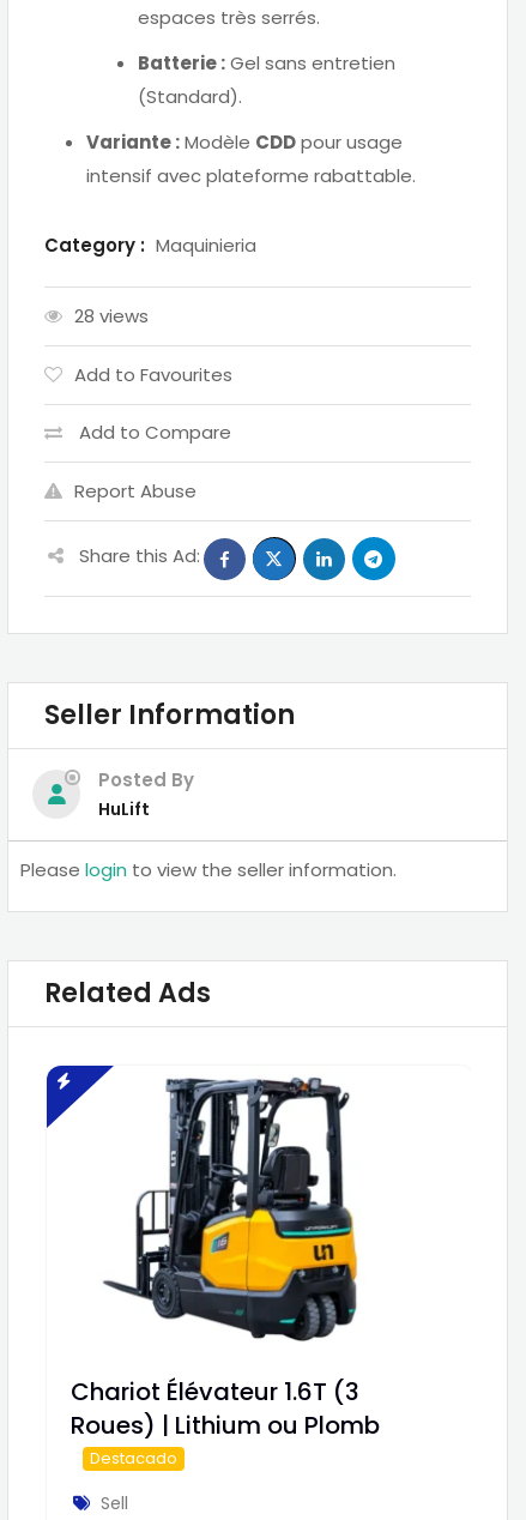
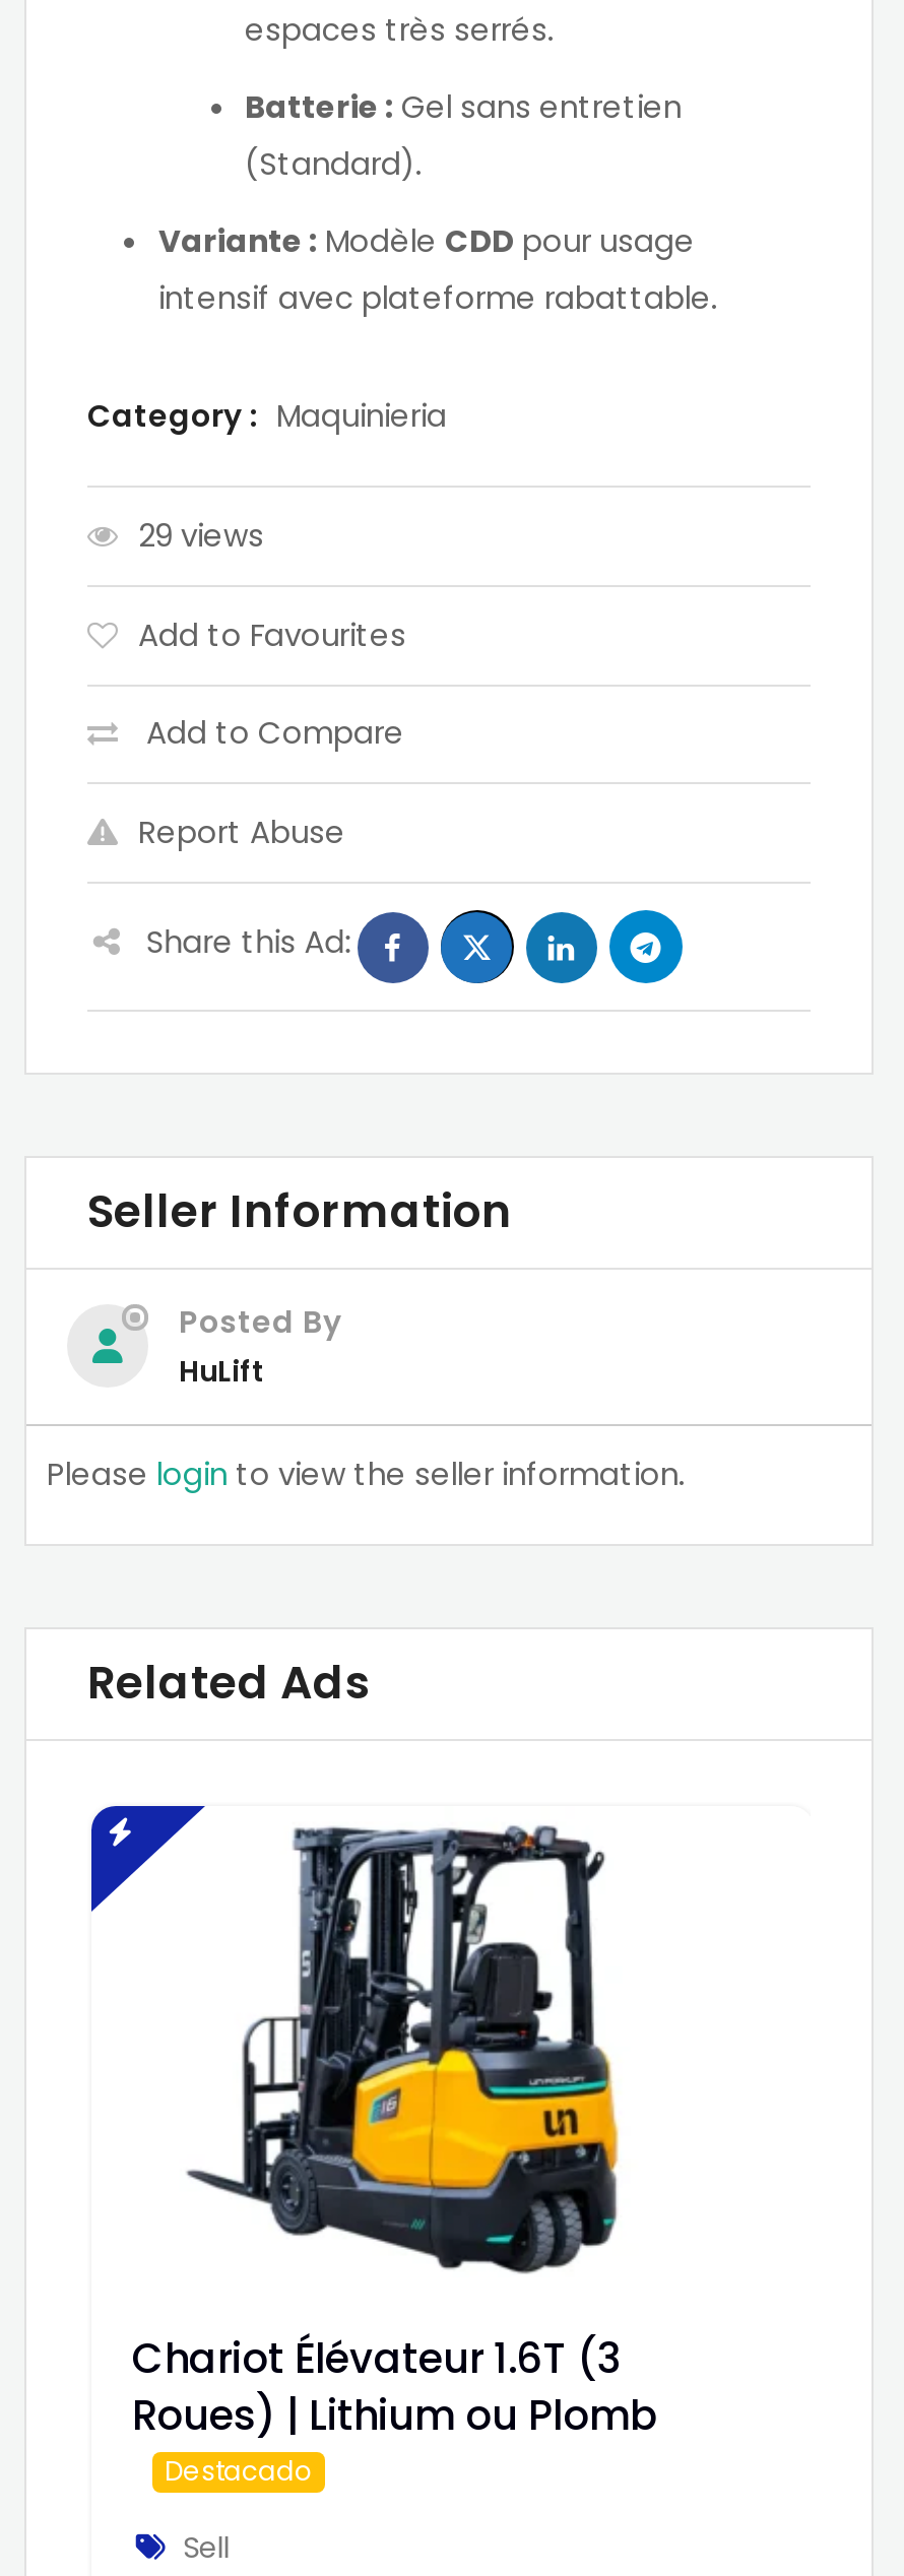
[74,303,149,328] 28 views -> [138,514,264,557] 29 views

